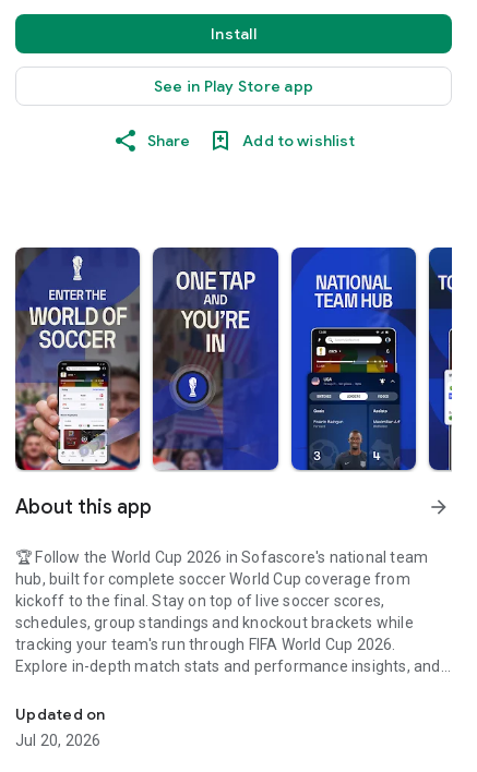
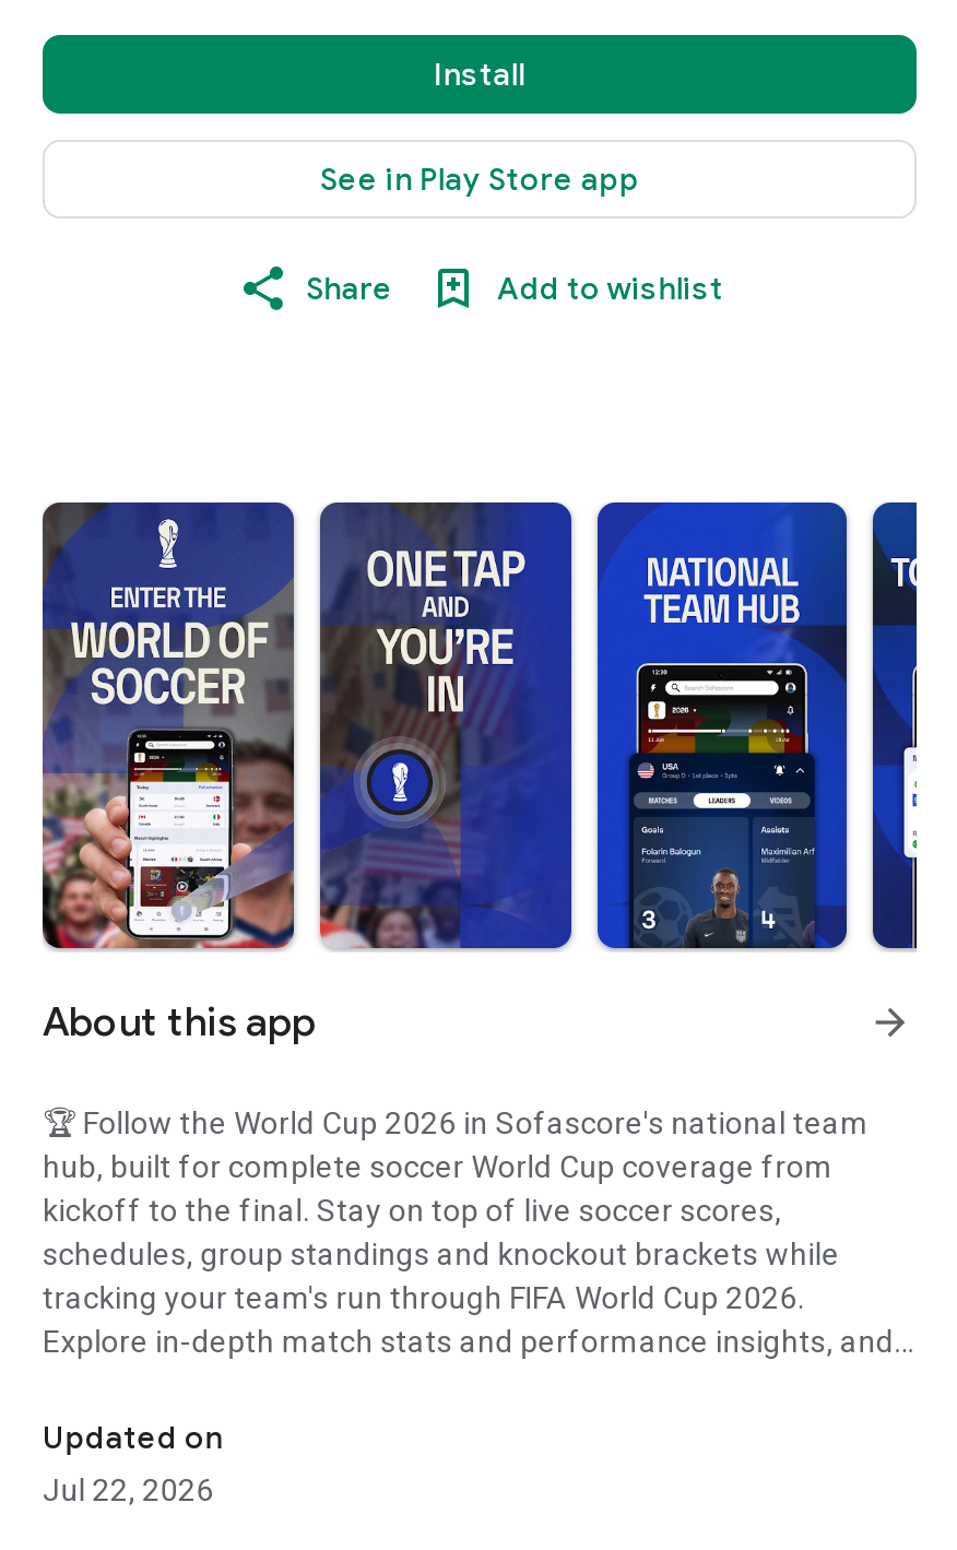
[15,732,101,749] Jul 20, 2026 -> [43,1472,214,1507] Jul 22, 2026

